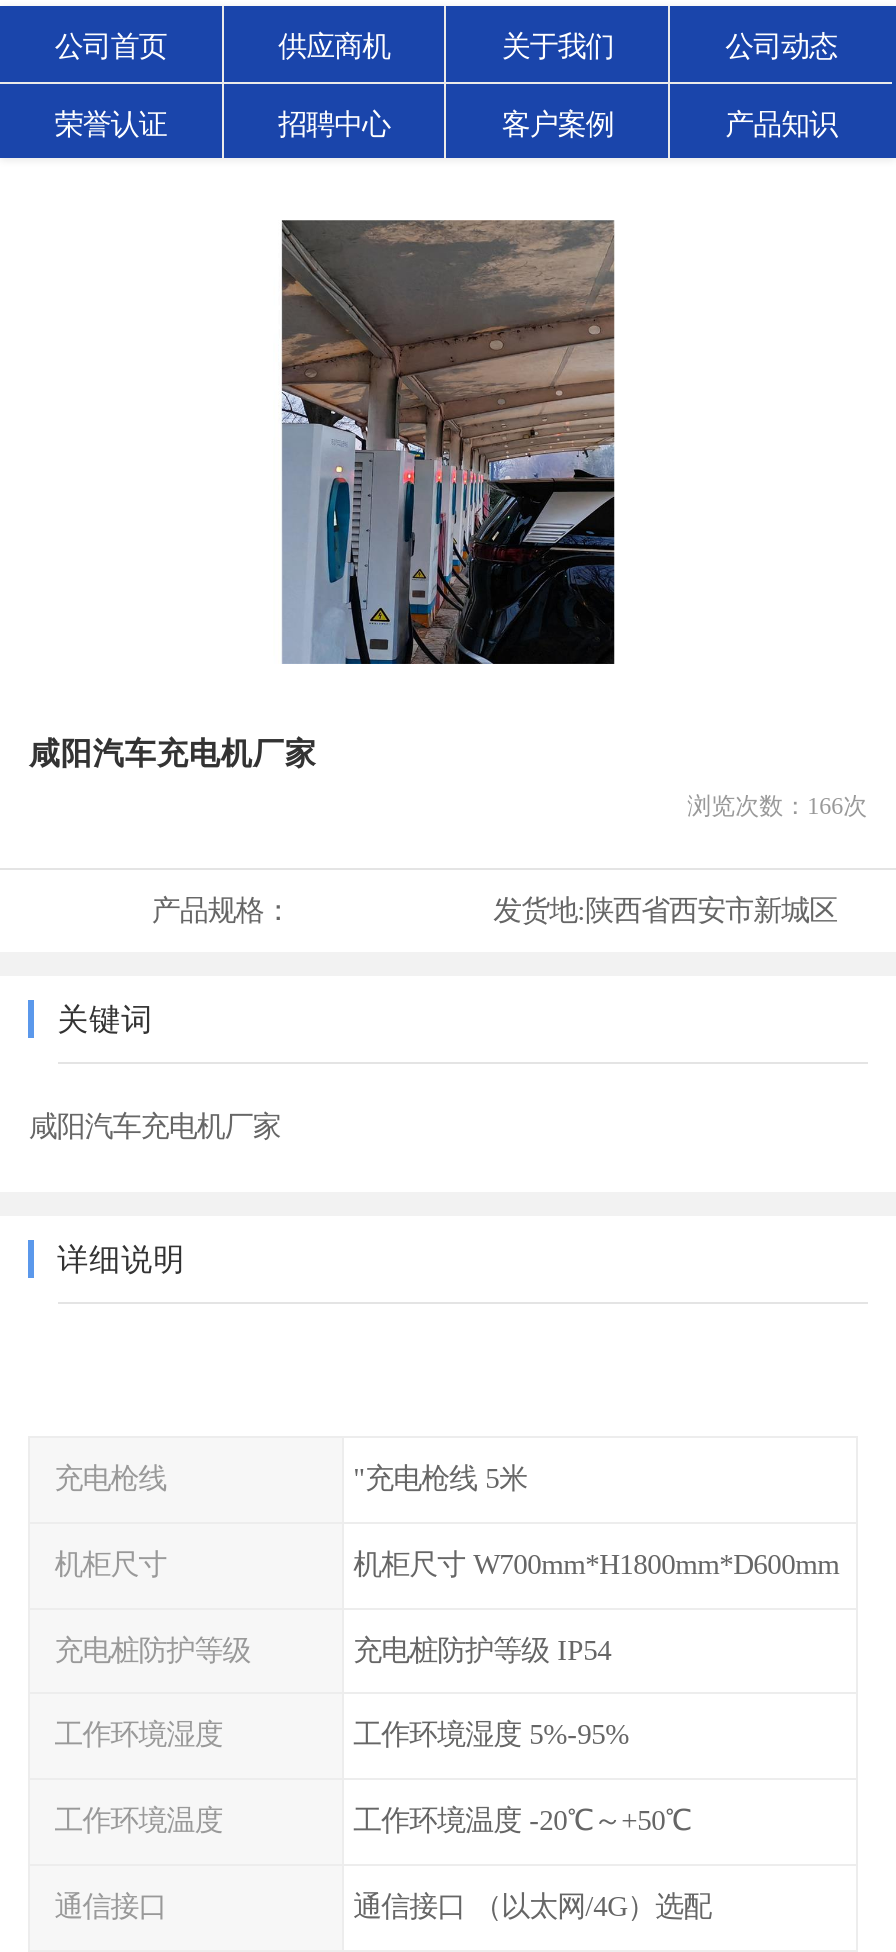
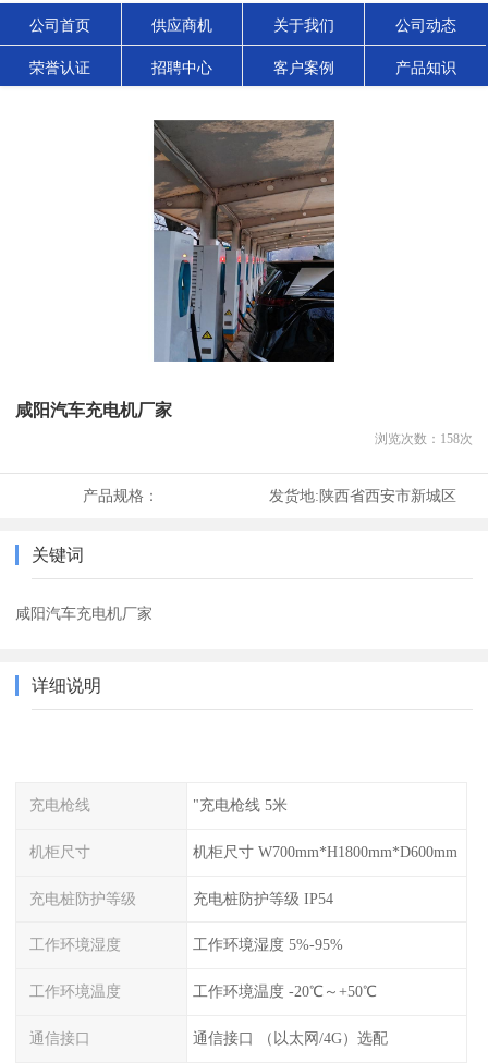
[687,792,867,820] 浏览次数：166次 -> [374,431,472,447] 浏览次数：158次

